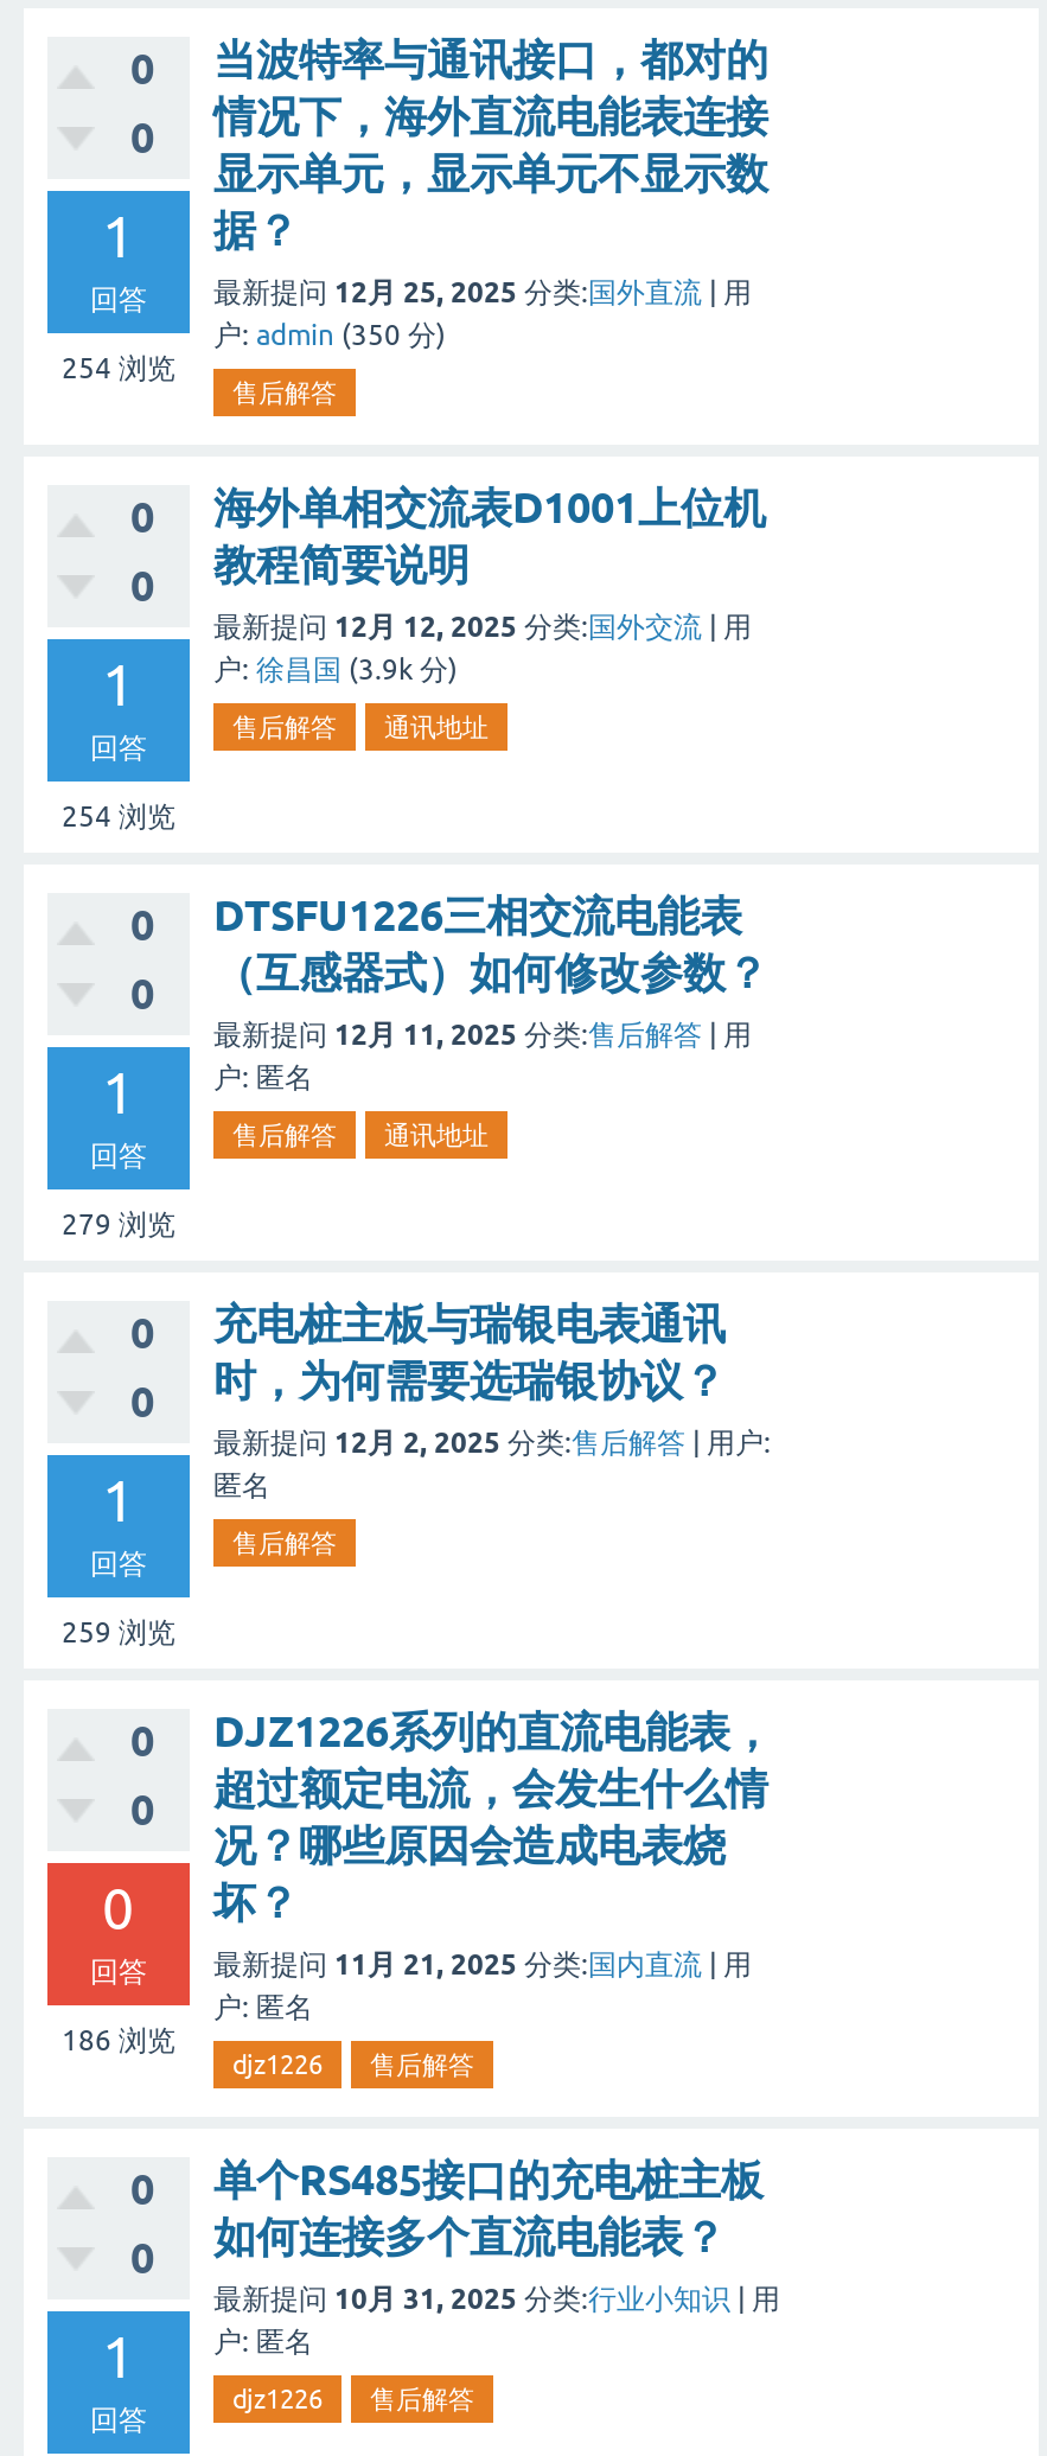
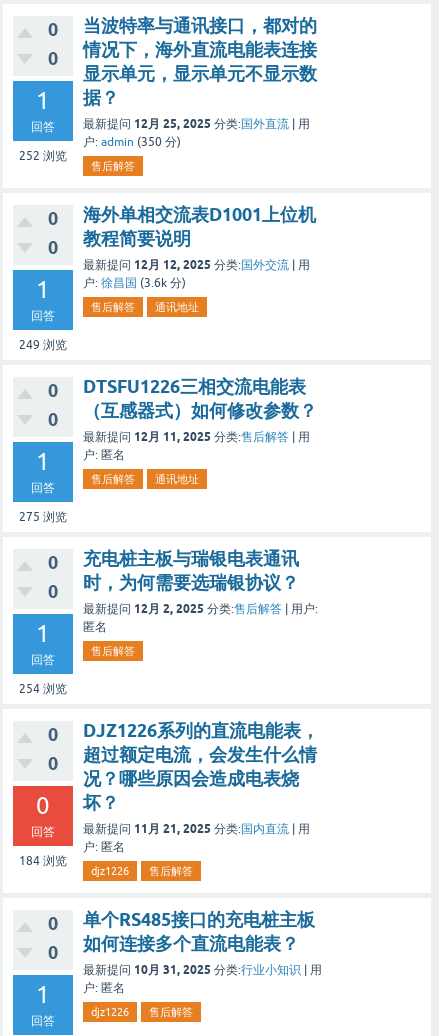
[62,352,175,385] 254浏览 -> [19,149,67,163] 252浏览
[213,653,458,687] 户: 徐昌国 (3.9k分) -> [83,276,186,290] 户: 徐昌国 (3.6k分)
[62,800,175,834] 254浏览 -> [19,338,67,352] 249浏览
[62,1208,175,1242] 279浏览 -> [19,510,67,524] 275浏览
[62,1616,175,1650] 259浏览 -> [19,682,67,696] 254浏览
[62,2024,175,2058] 186浏览 -> [19,854,67,868] 184浏览

